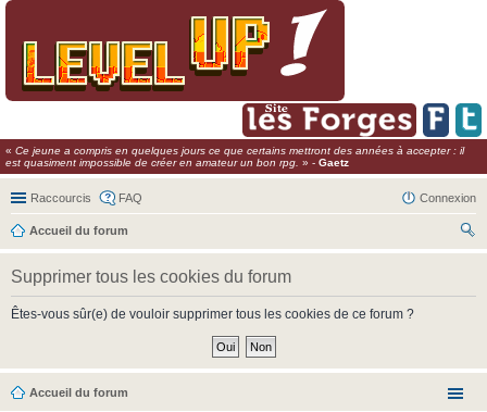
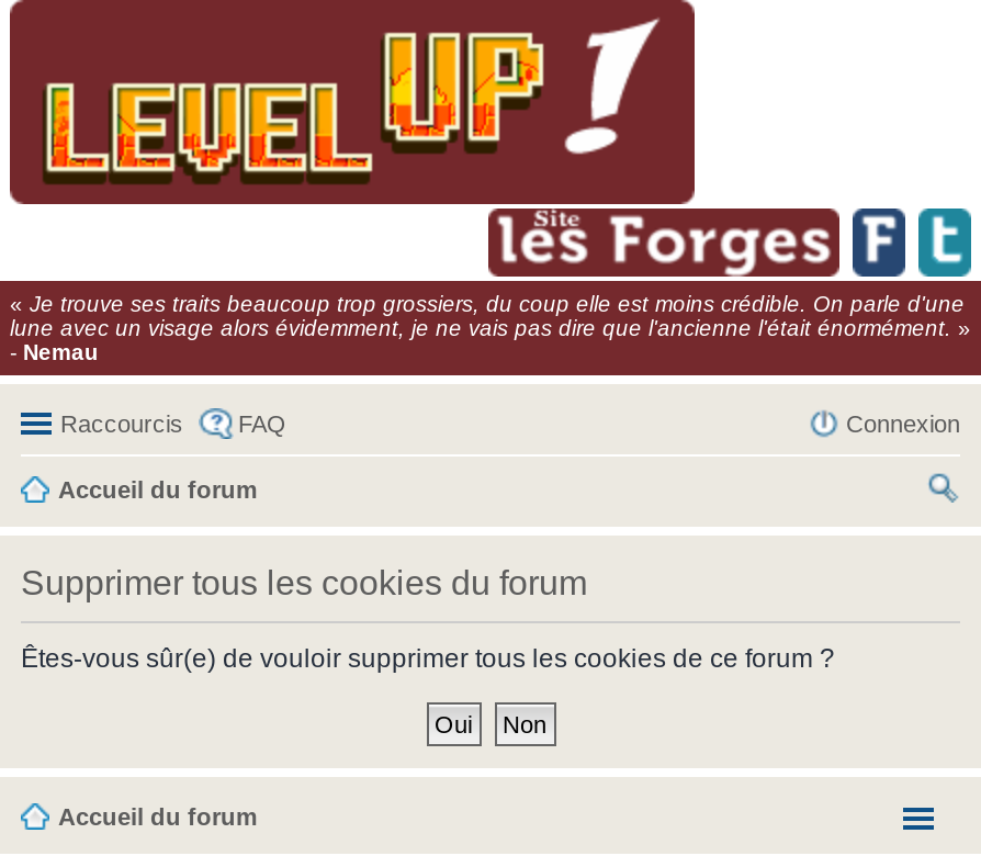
[5,145,464,168] «Ce jeune a compris en quelques jours ce que certains mettront des années à accepter : il | est quasiment impossible de créer en amateur un bon rpg.» - Gaetz -> [10,292,971,364] «Je trouve ses traits beaucoup trop grossiers, du coup elle est moins crédible. On parle d'une | lune avec un visage alors évidemment, je ne vais pas dire que l'ancienne l'était énormément.» | - Nemau

